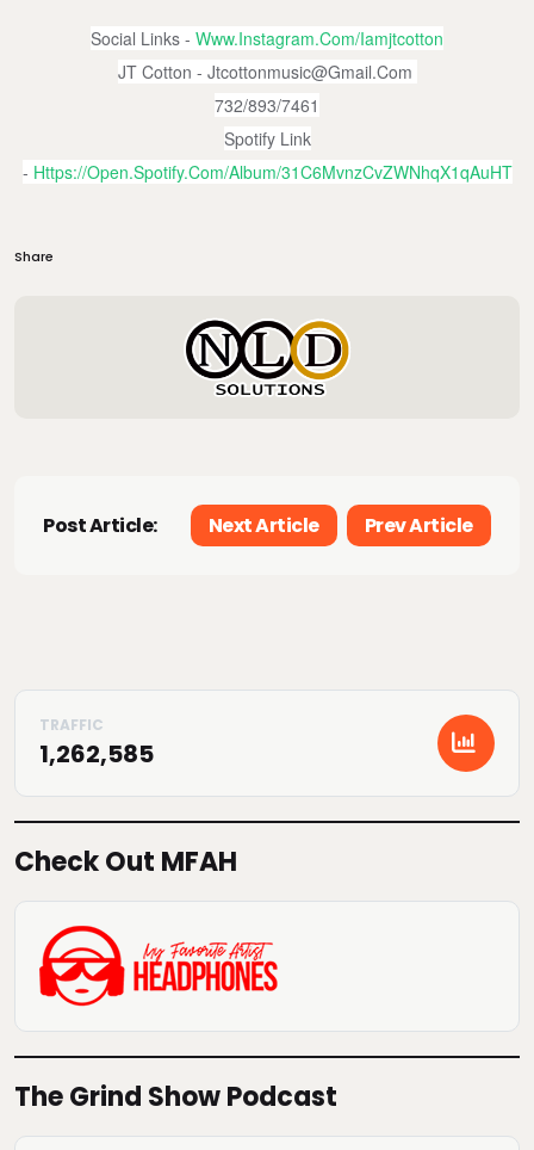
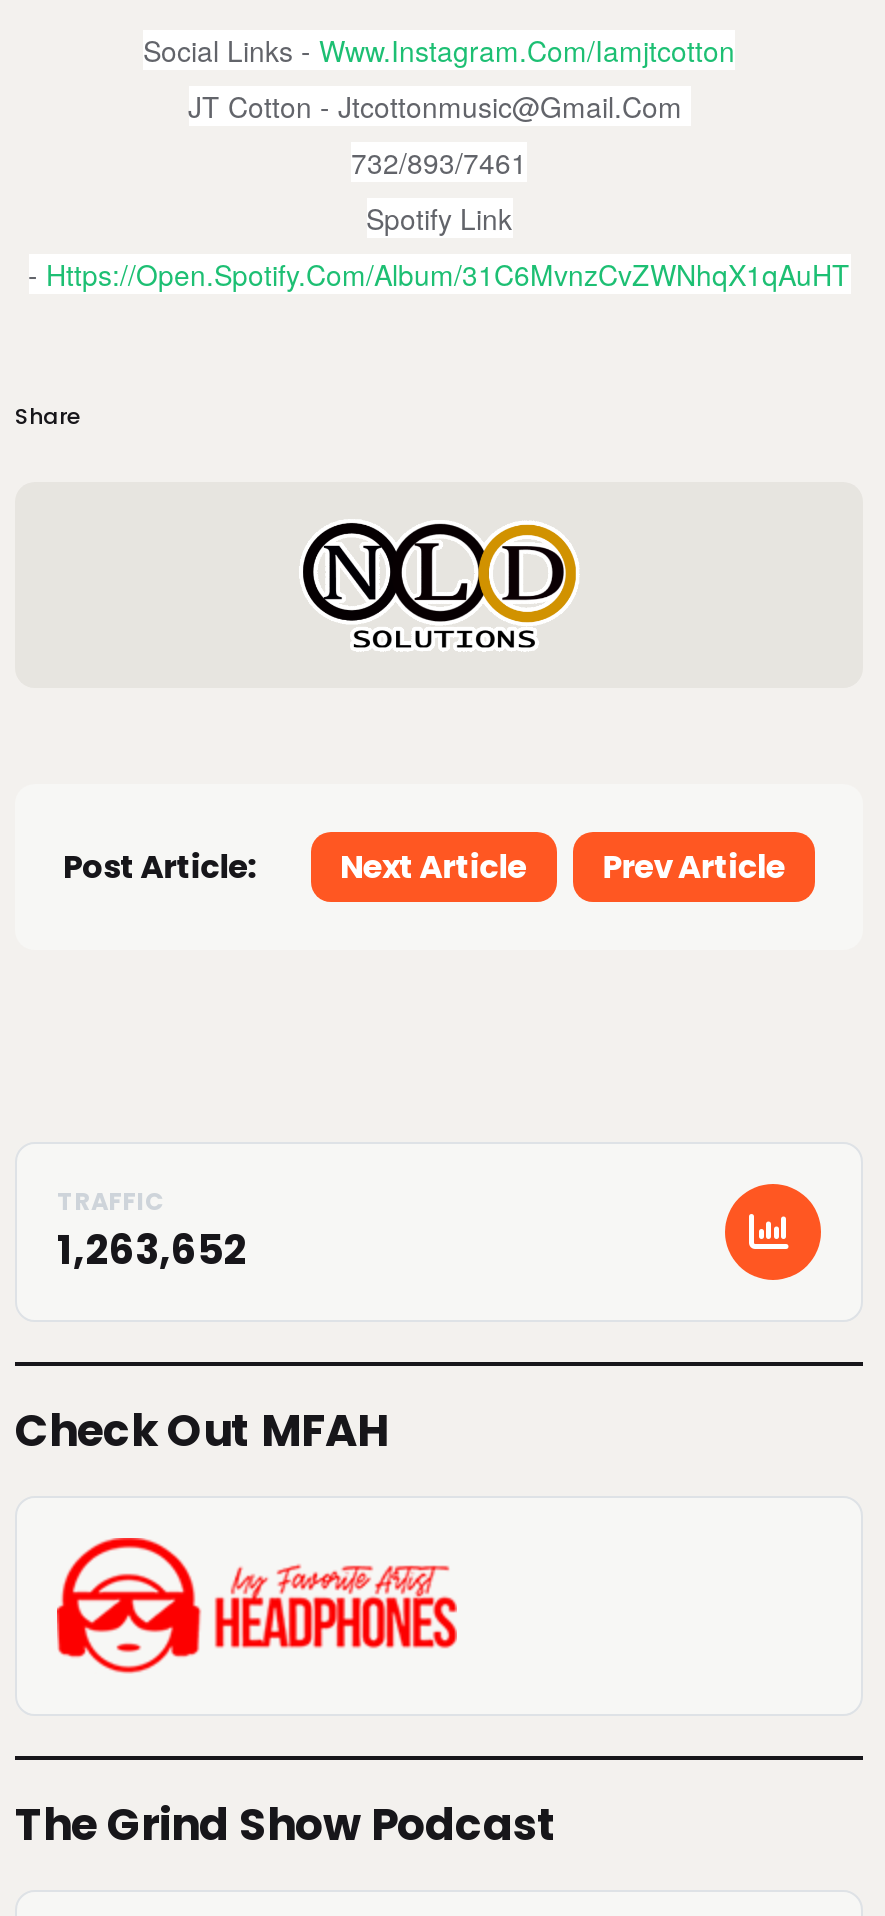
[39,737,154,771] 1,262,585 -> [57,1222,247,1278] 1,263,652

